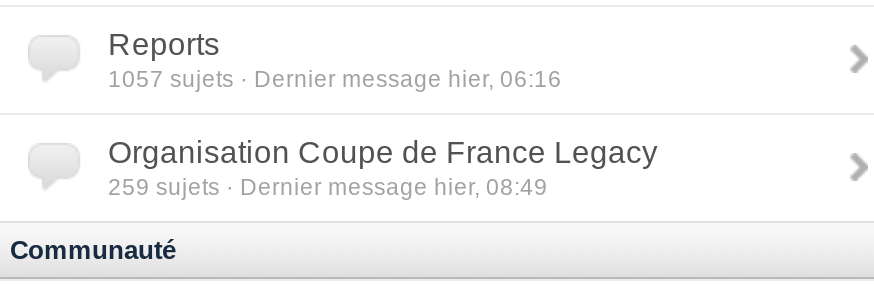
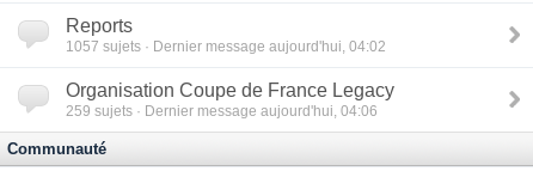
[108,65,562,91] 1057 sujets · Dernier message hier, 06:16 -> [66,38,386,54] 1057 sujets · Dernier message aujourd'hui, 04:02
[108,173,548,199] 259 sujets · Dernier message hier, 08:49 -> [66,103,378,118] 259 sujets · Dernier message aujourd'hui, 04:06

